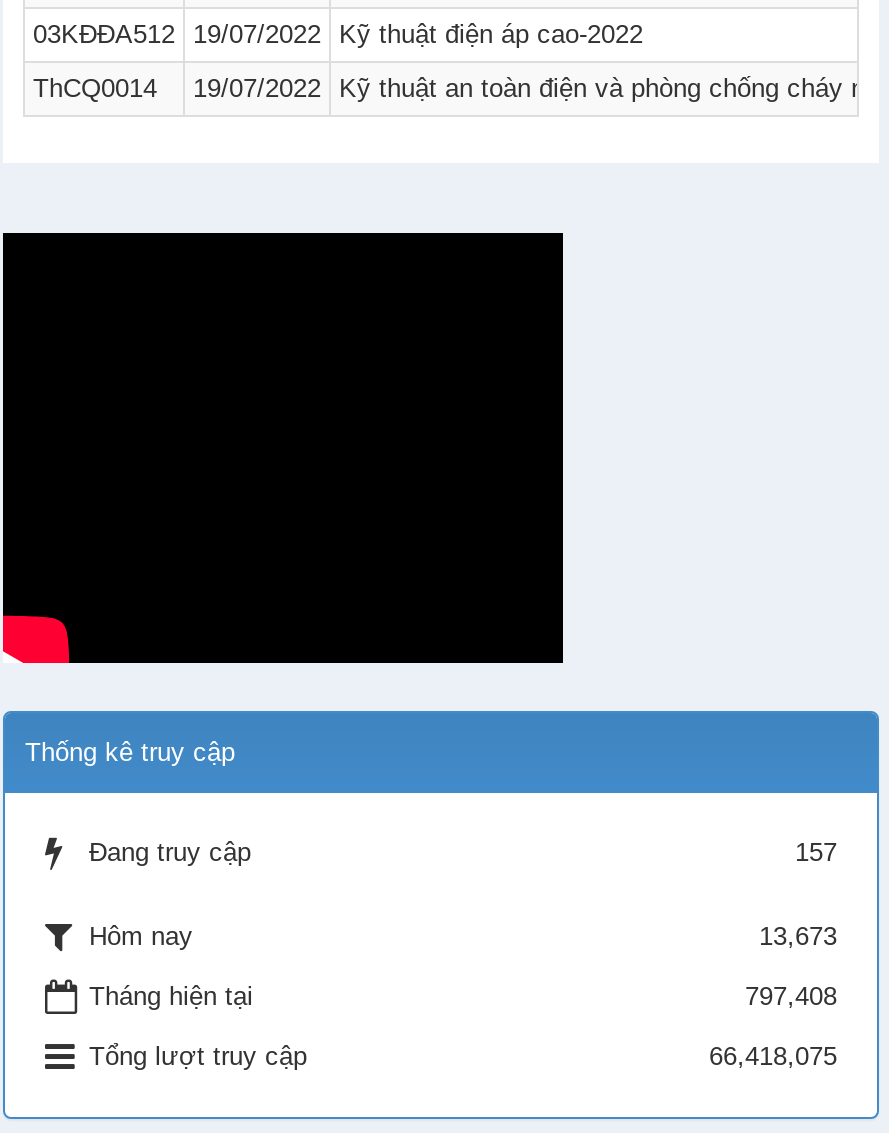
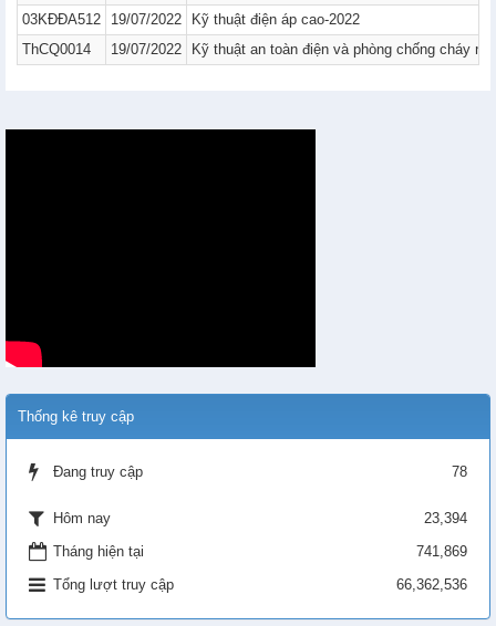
[795,837,837,867] 157 -> [452,463,467,480] 78
[759,921,837,951] 13,673 -> [424,510,467,526] 23,394
[745,981,837,1011] 797,408 -> [416,543,467,560] 741,869
[709,1041,837,1071] 66,418,075 -> [396,576,467,593] 66,362,536

